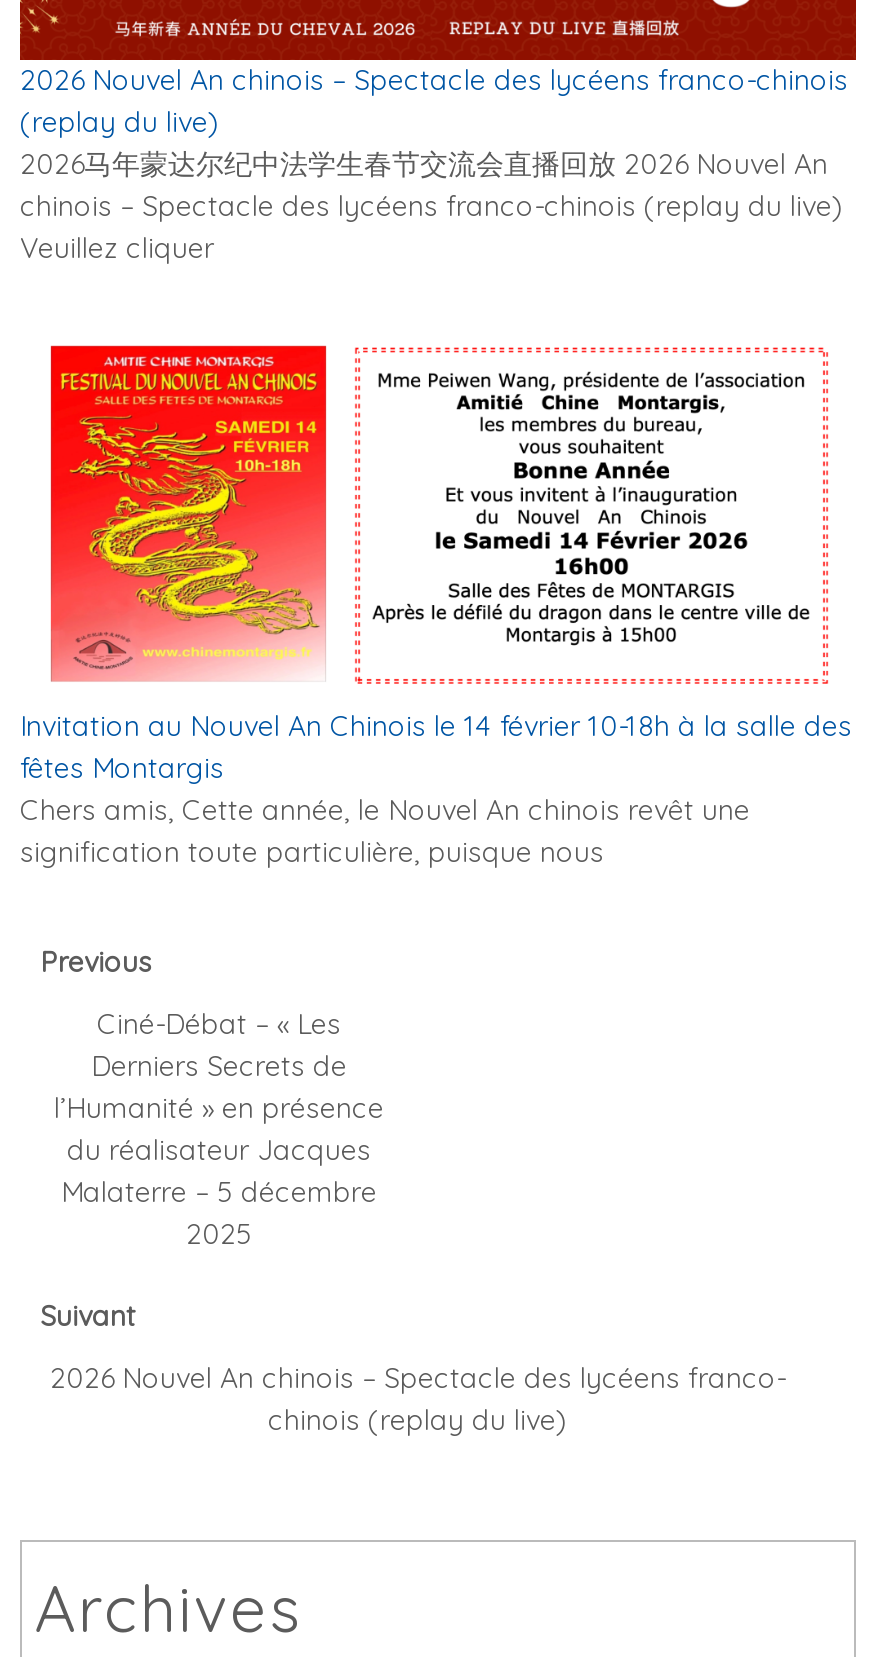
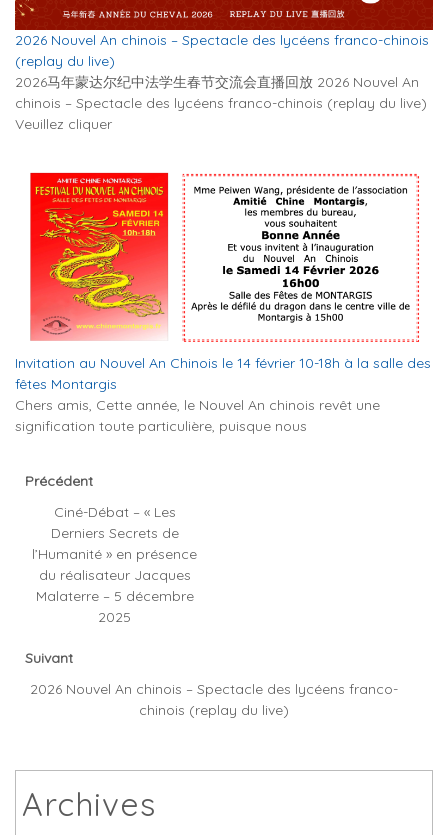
[40,944,152,980] Previous -> [25,472,93,490] Précédent

